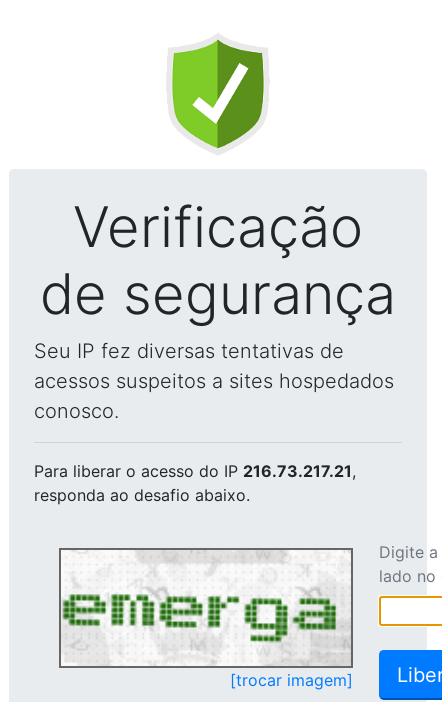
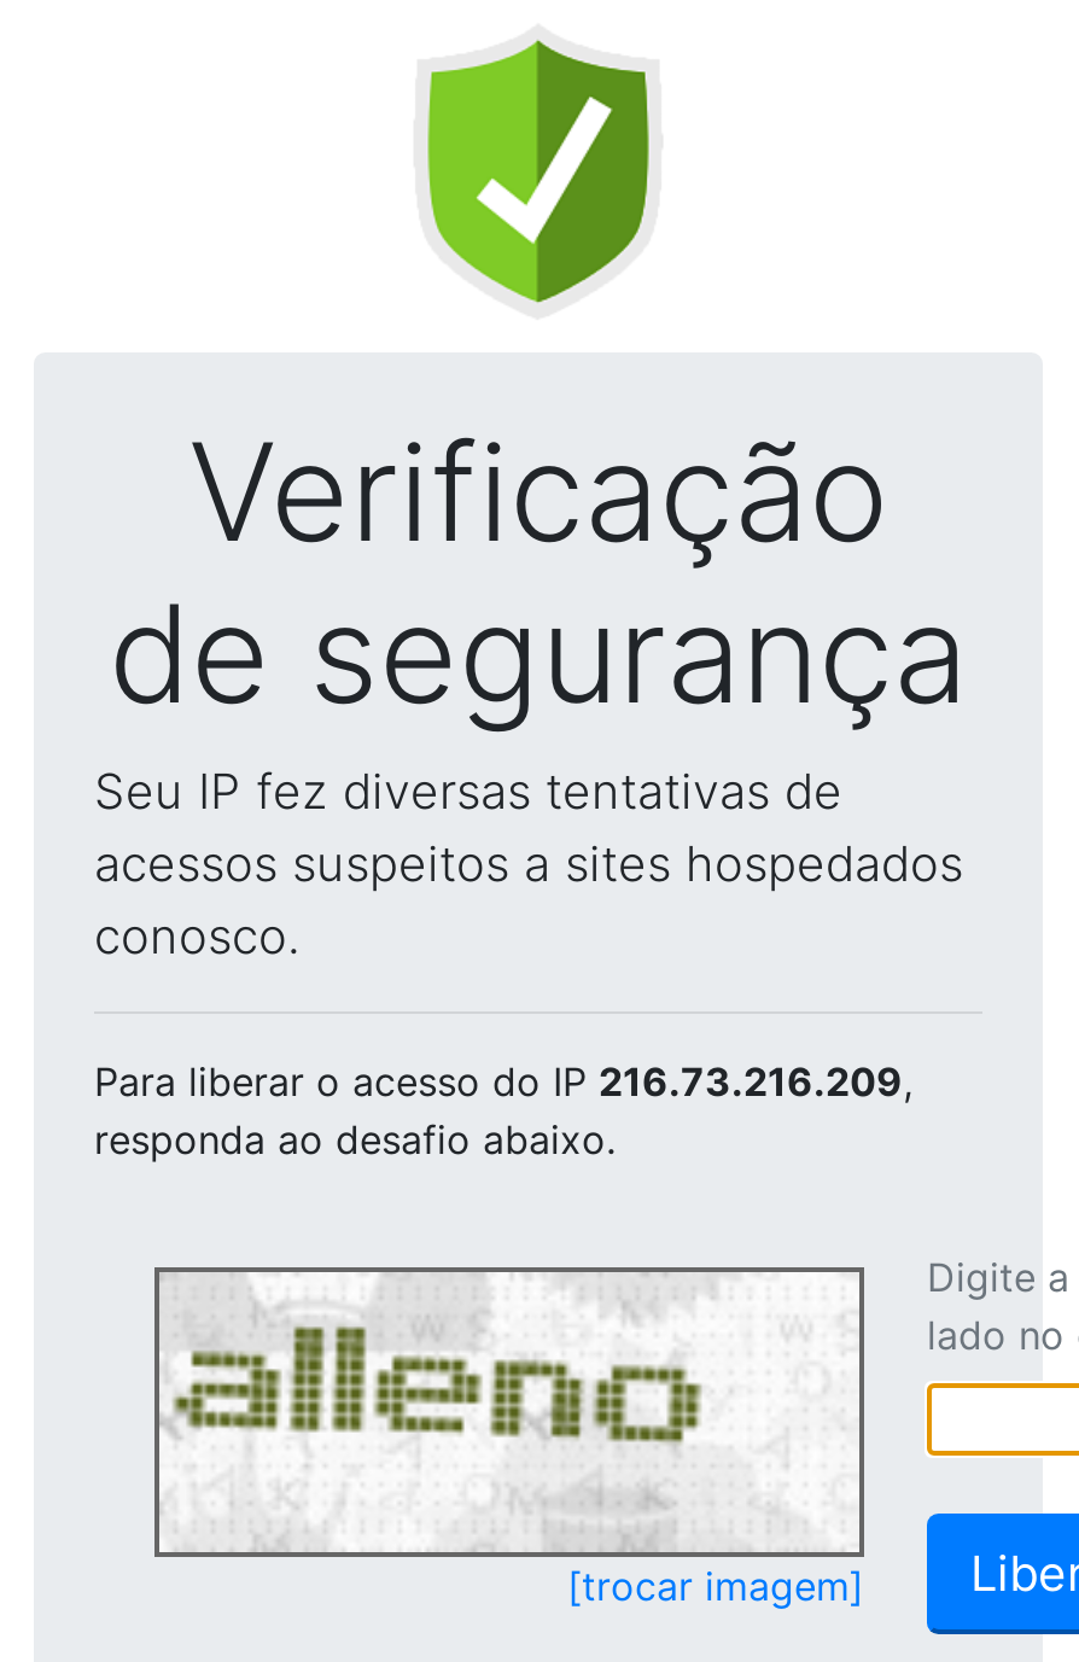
[34,461,356,481] Para liberar o acesso do IP 216.73.217.21, -> [94,1057,912,1106] Para liberar o acesso do IP 216.73.216.209,
[63,552,349,665] [image] -> [162,1277,857,1547] [image]

